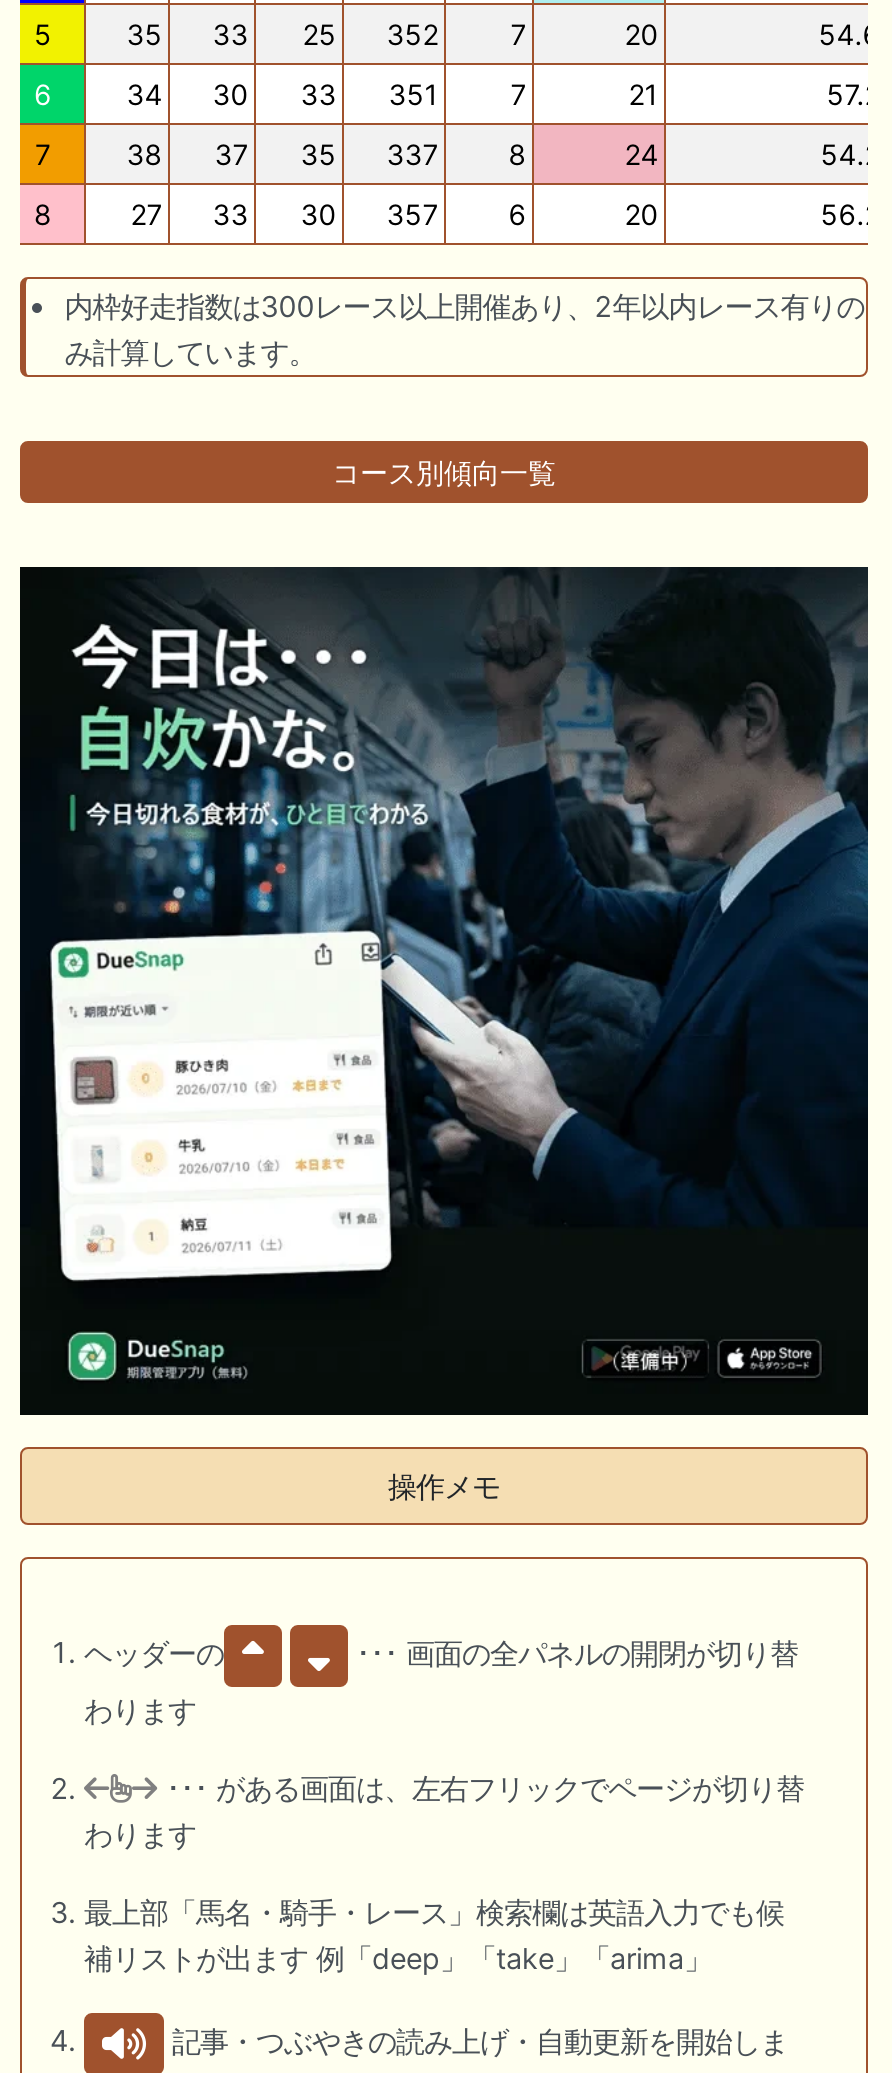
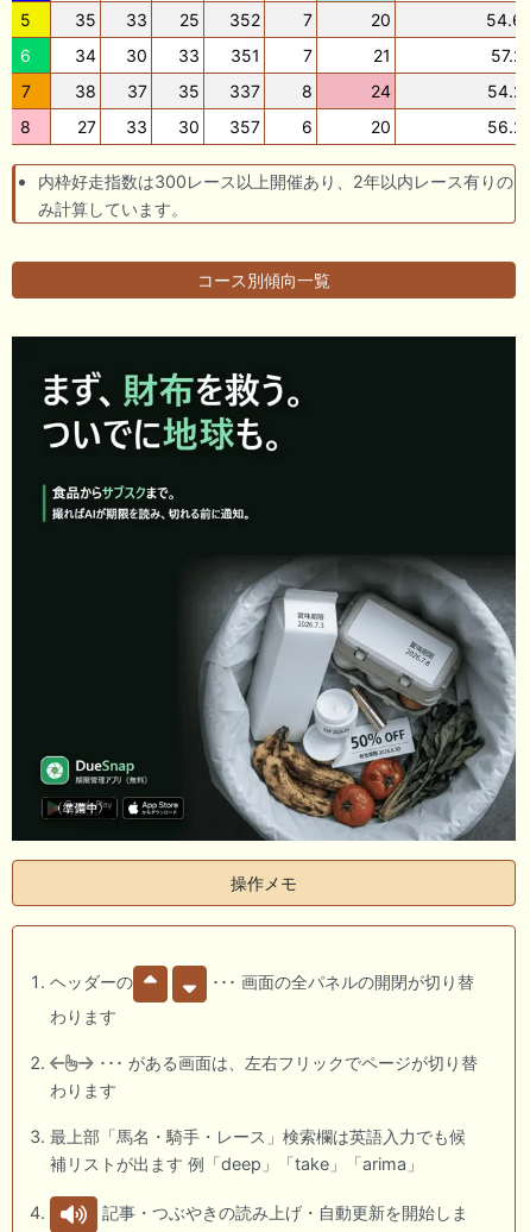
[48,569,870,1417] [image] -> [30,339,517,842] [image]

